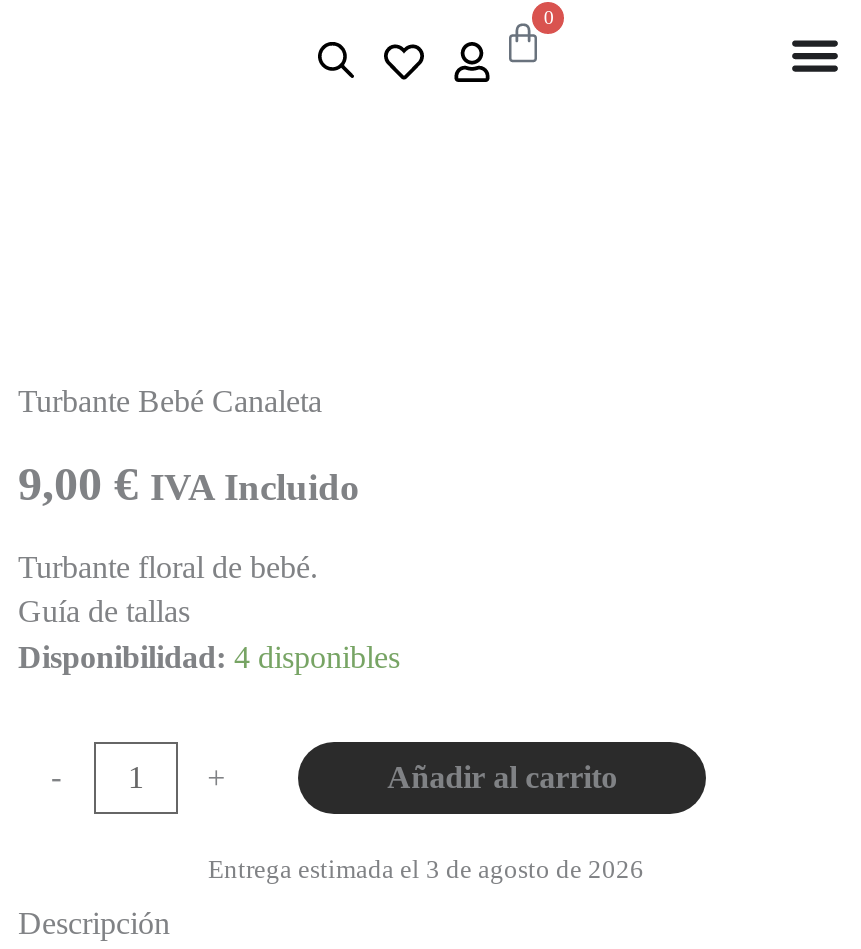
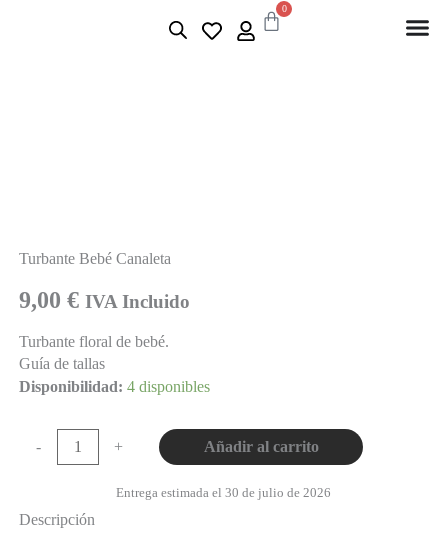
[208,854,644,884] Entrega estimada el 3 de agosto de 2026 -> [115,485,330,500] Entrega estimada el 30 de julio de 2026

